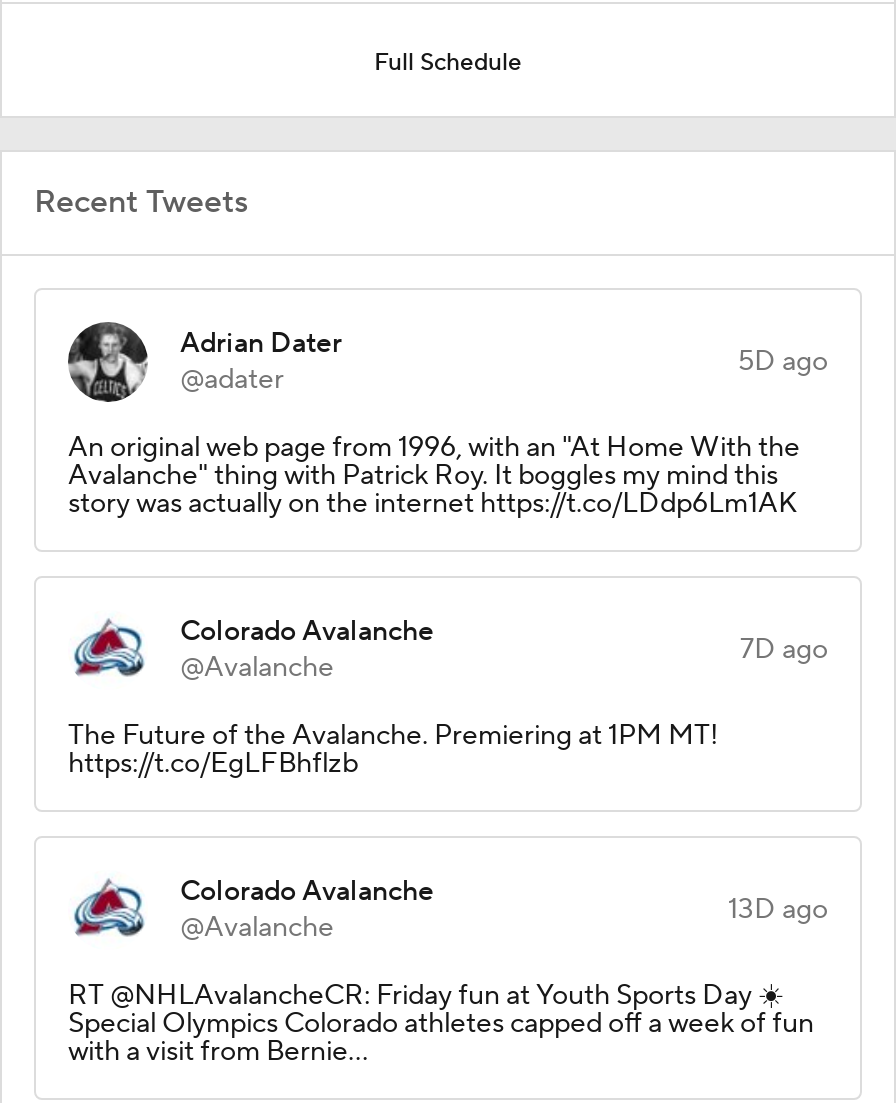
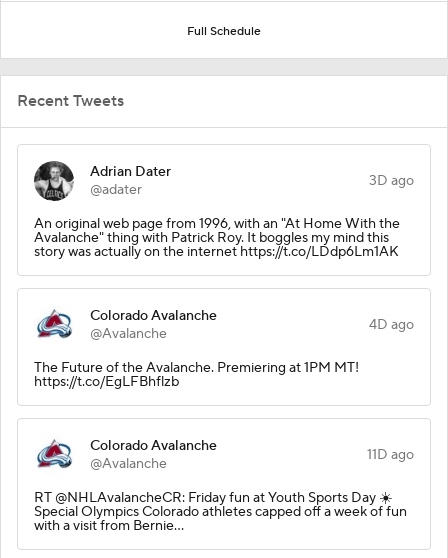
[738,344,828,380] 5D ago -> [369,172,414,190] 3D ago
[740,632,828,668] 7D ago -> [369,316,414,334] 4D ago
[728,892,828,928] 13D ago -> [367,446,414,464] 11D ago

